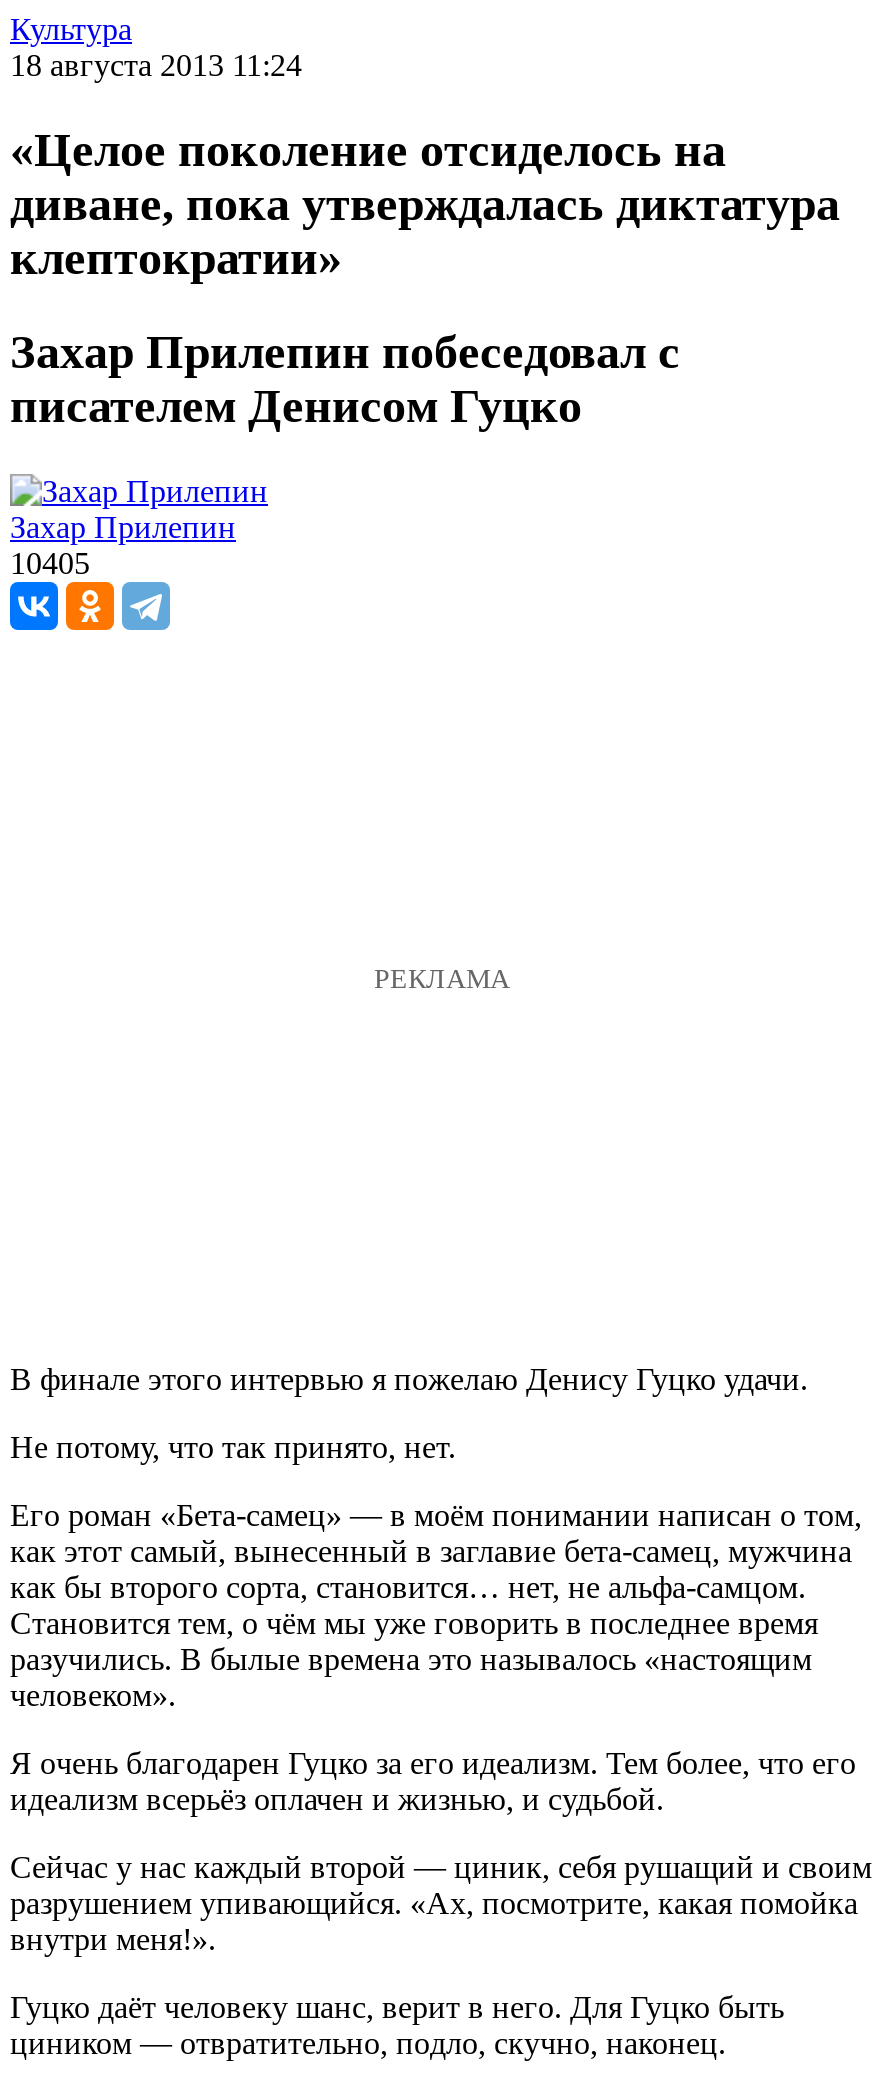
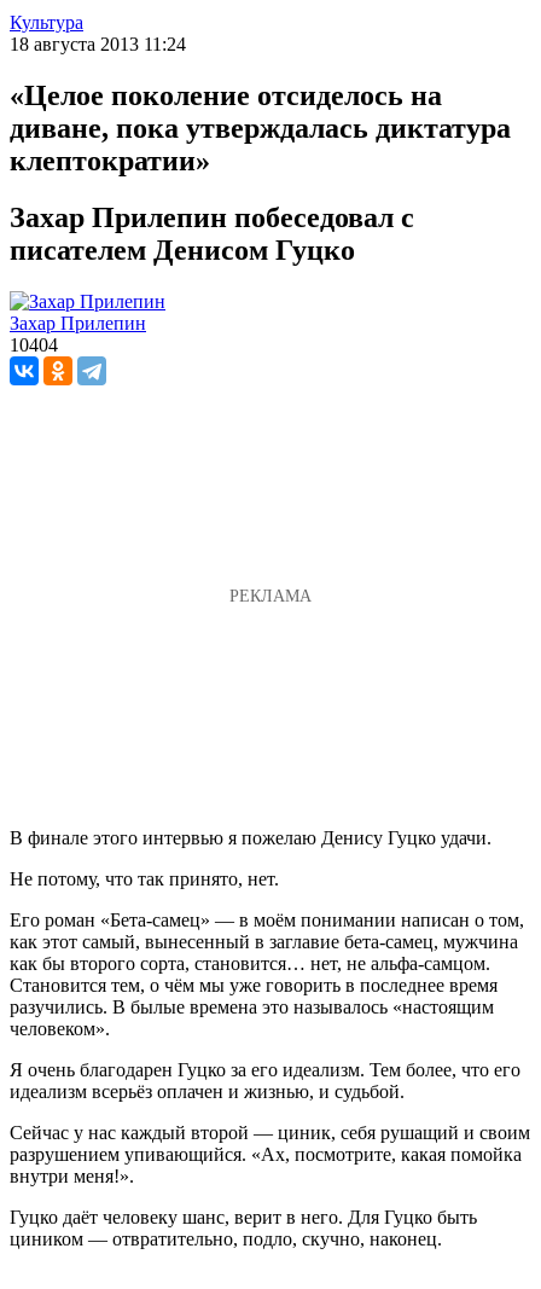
[10,545,90,579] 10405 -> [10,334,58,355] 10404

